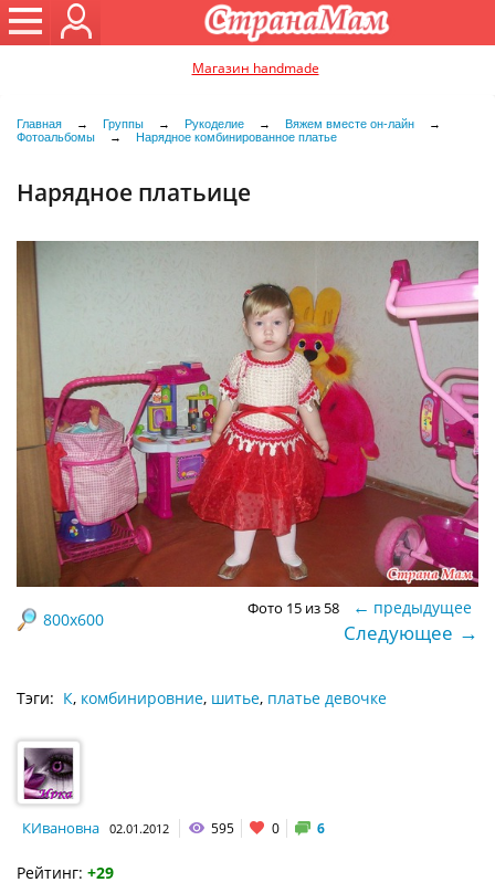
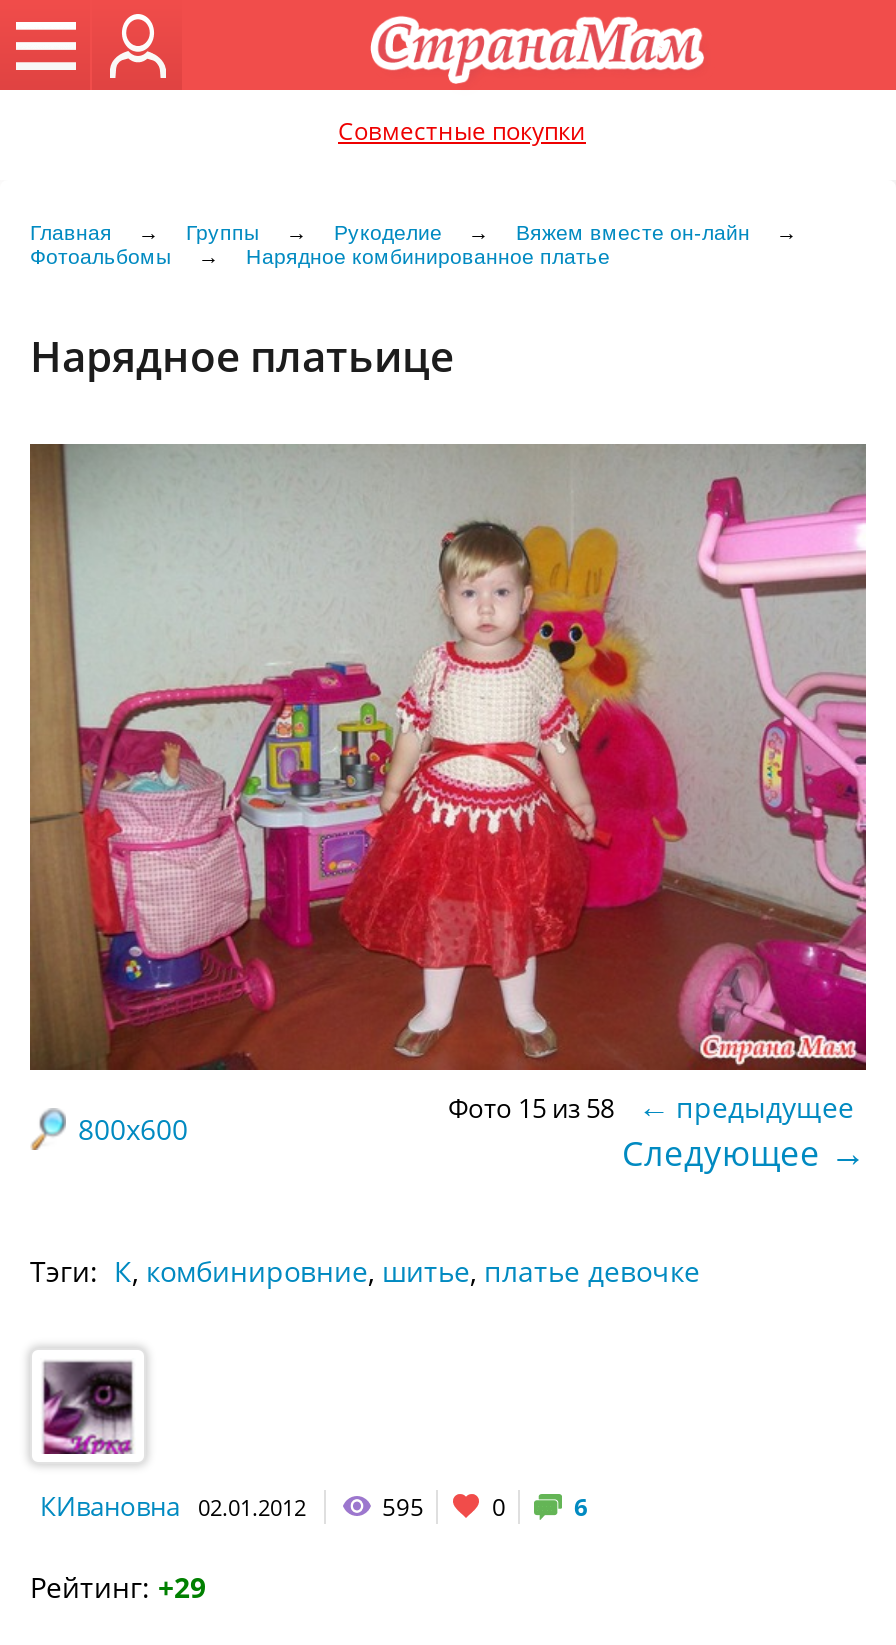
[192,59,319,77] Магазин handmade -> [338,114,586,148] Совместные покупки

